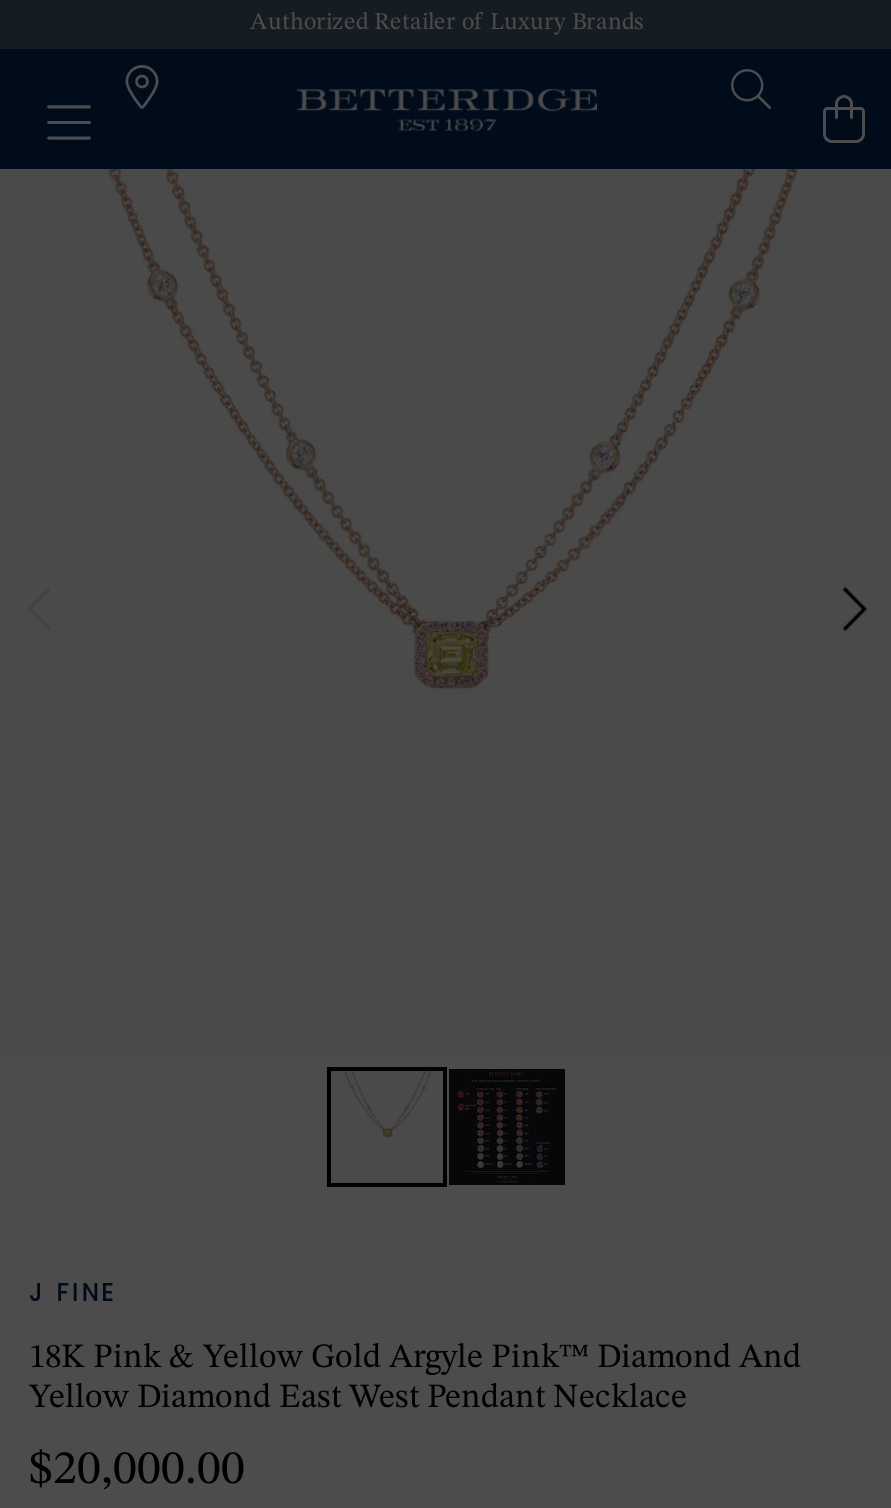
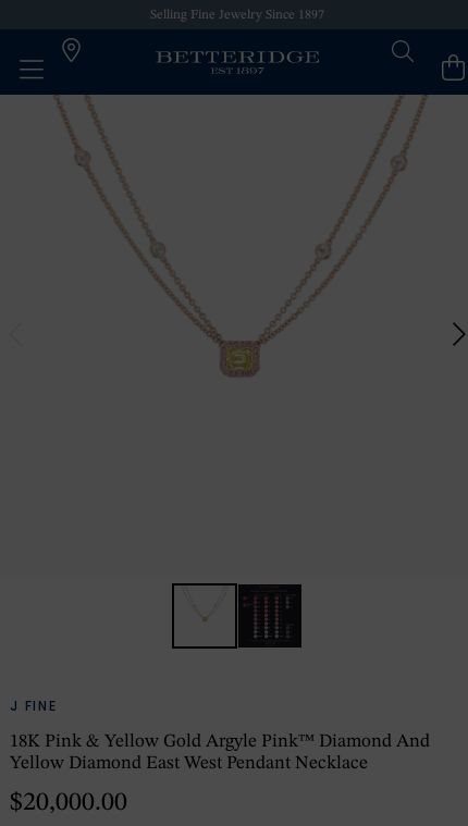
[250,11,644,35] Authorized Retailer of Luxury Brands -> [150,9,324,22] Selling Fine Jewelry Since 1897

